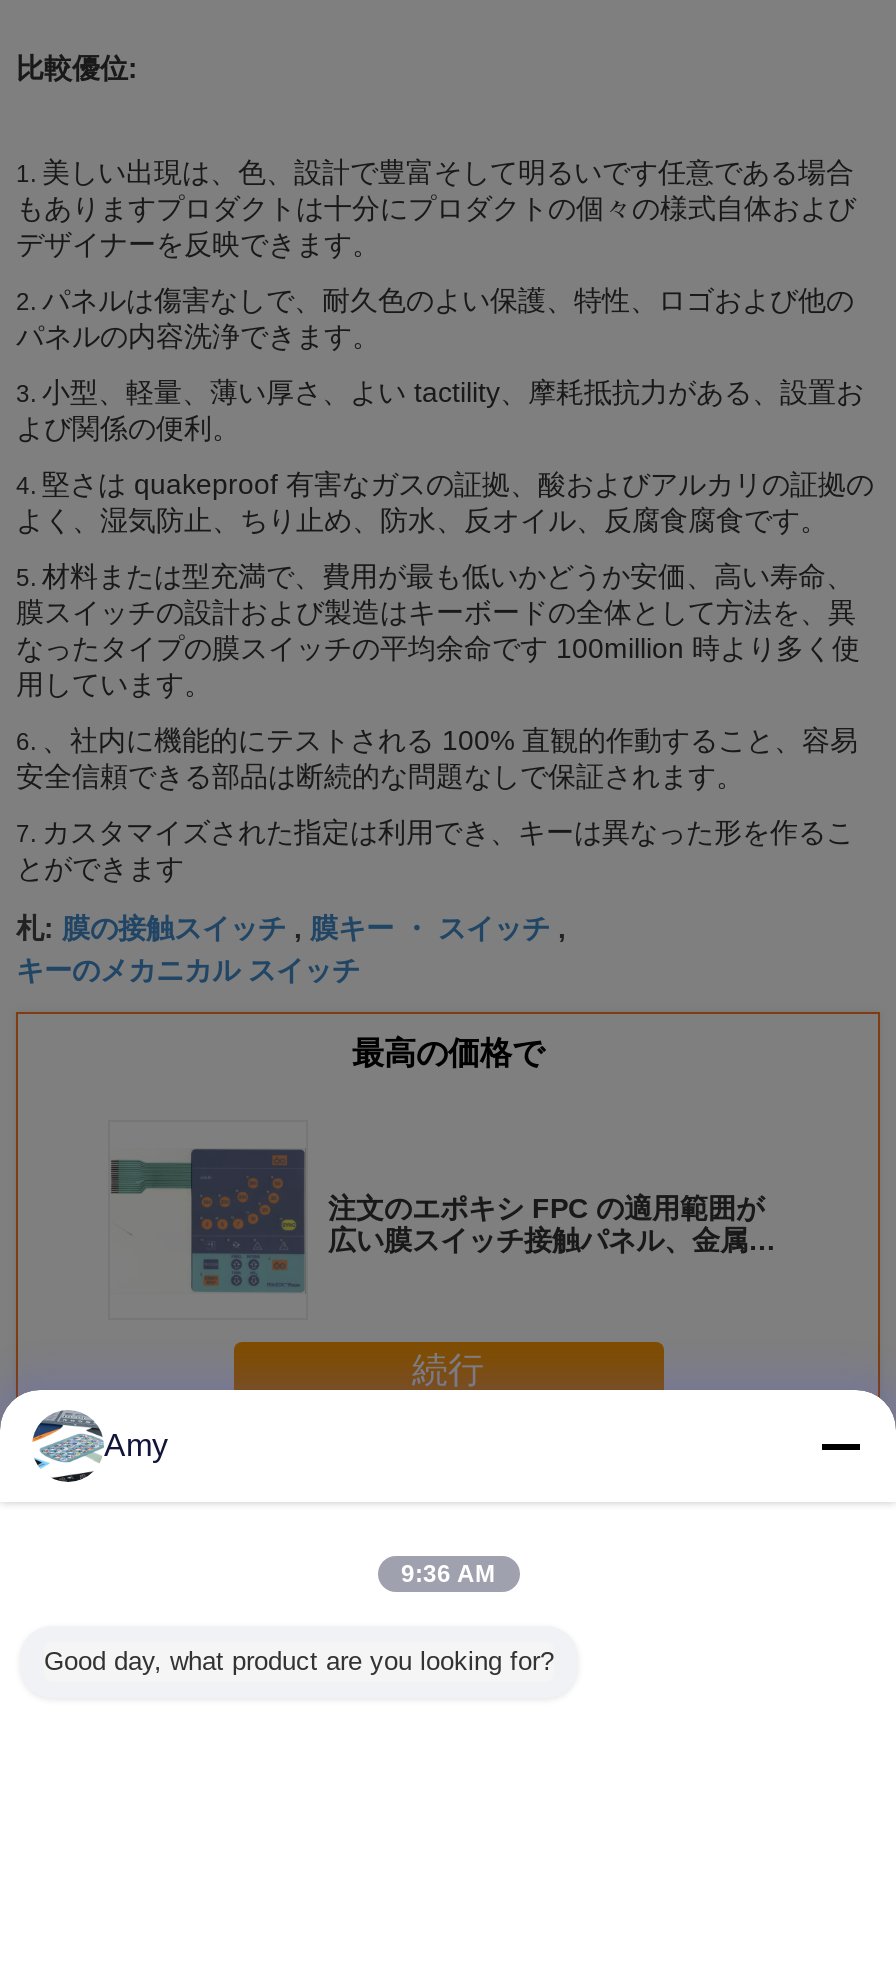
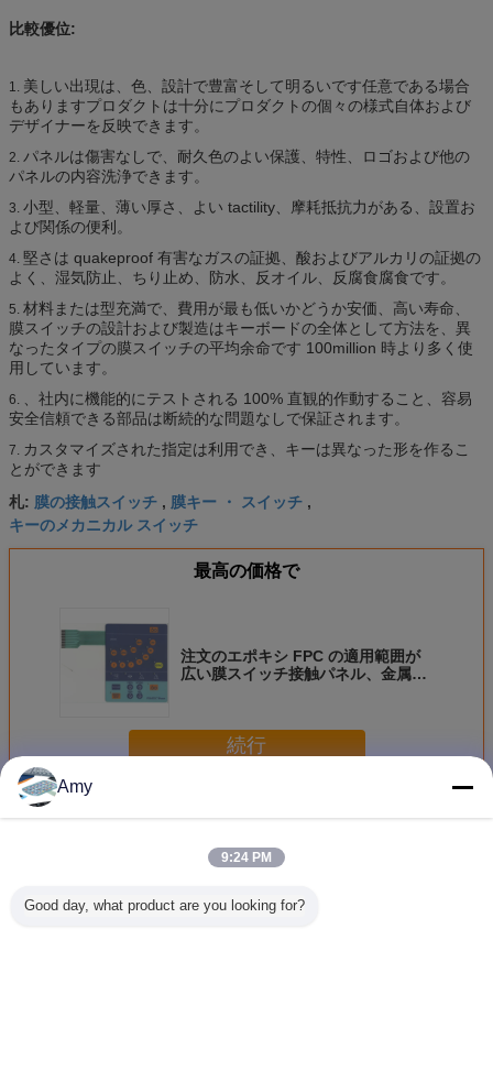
[401,1560,495,1588] 9:36 AM -> [221,850,272,865] 9:24 PM

